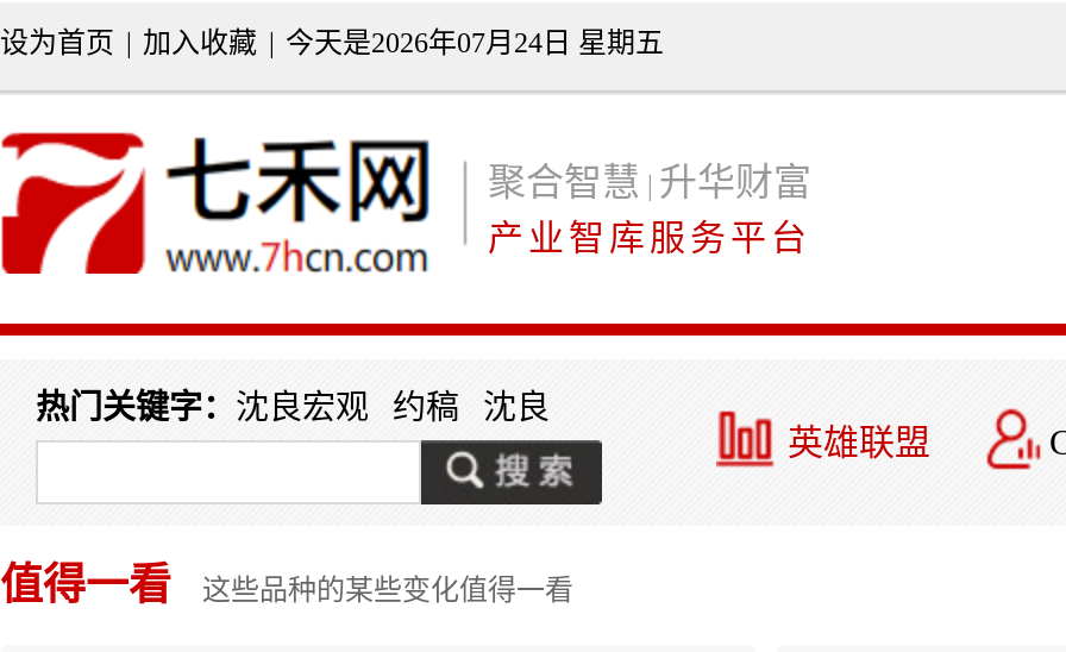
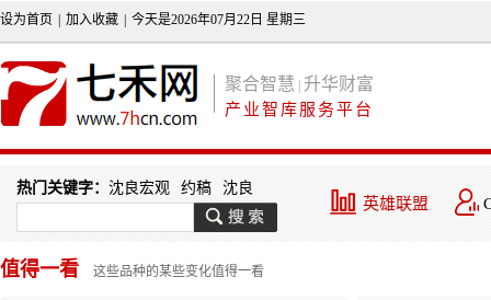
[286,26,664,59] 今天是2026年07月24日 星期五 -> [132,12,306,27] 今天是2026年07月22日 星期三

